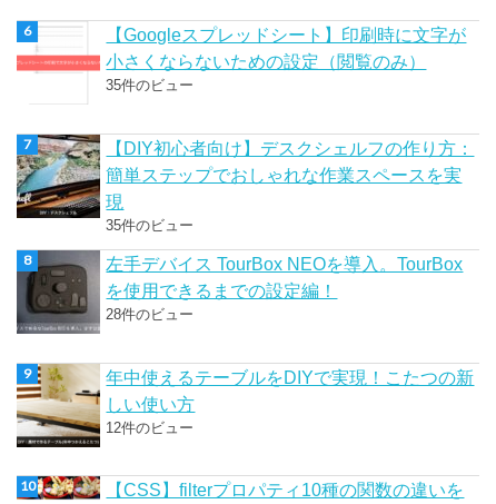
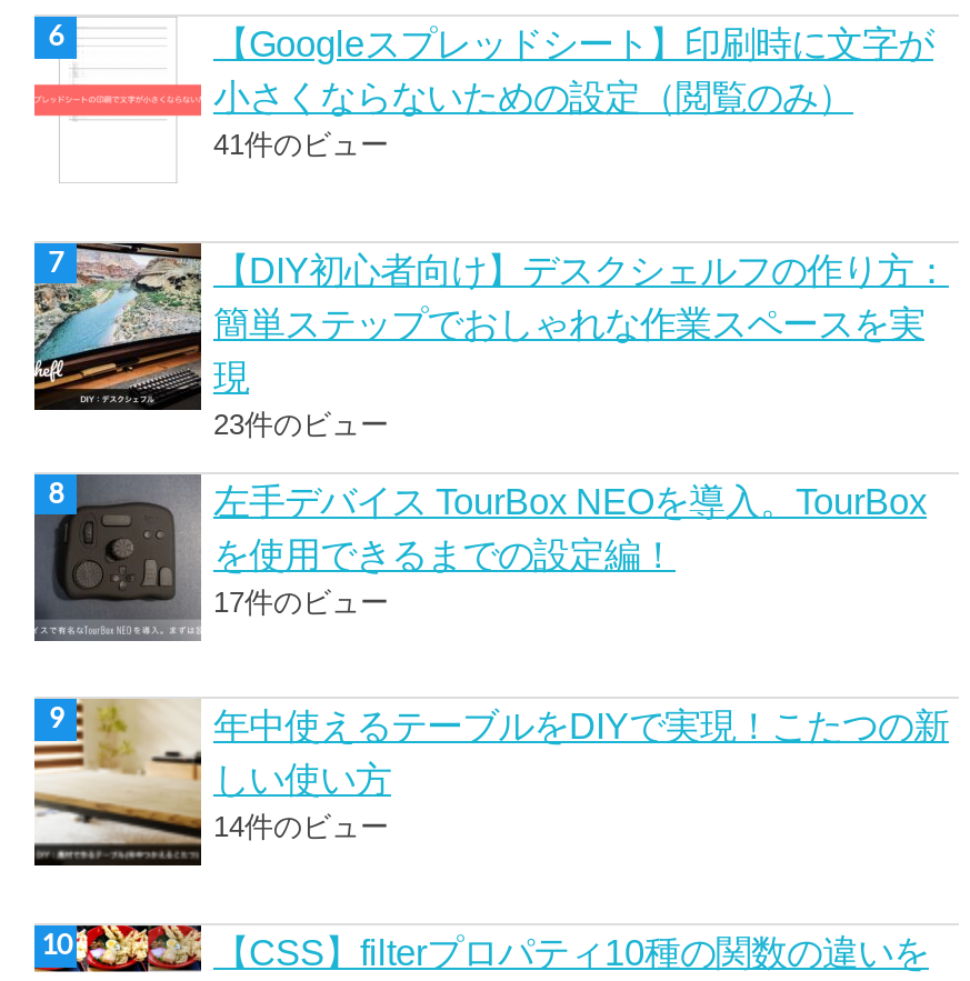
[106,77,194,94] 35件のビュー -> [213,128,389,161] 41件のビュー
[106,217,194,233] 35件のビュー -> [213,407,389,440] 23件のビュー
[106,306,194,323] 28件のビュー -> [213,585,389,619] 17件のビュー
[106,419,194,436] 12件のビュー -> [213,811,389,845] 14件のビュー

